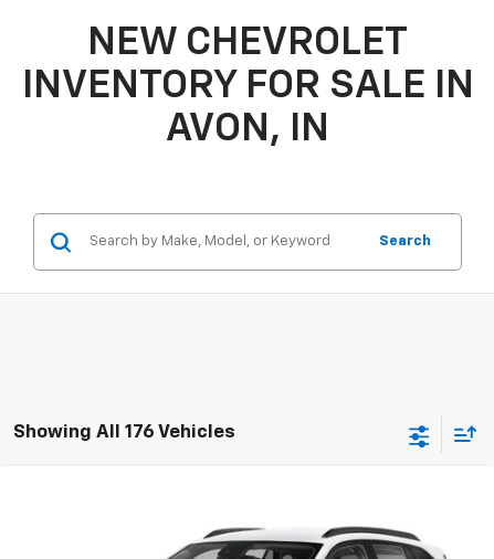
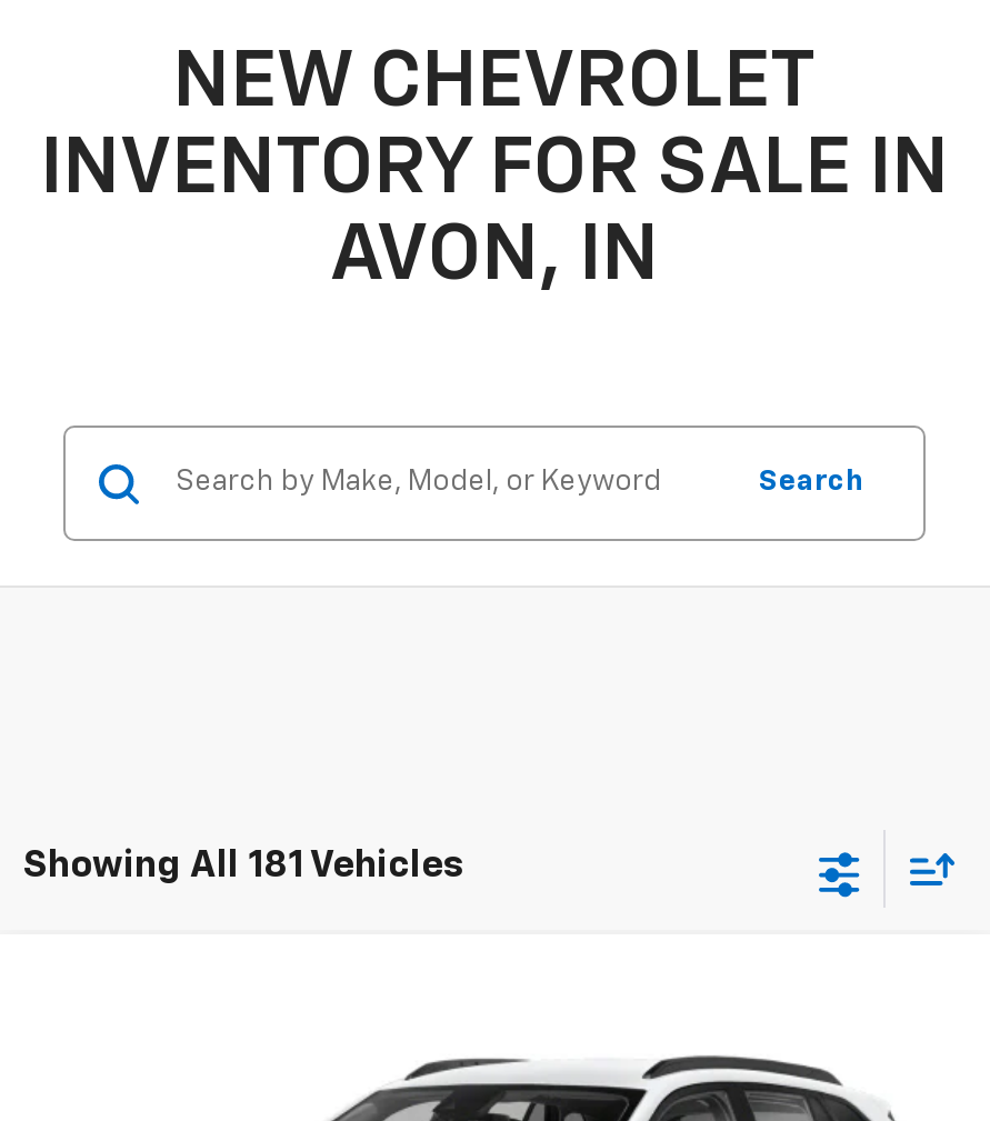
[13,423,235,442] Showing All 176 Vehicles -> [23,848,466,886] Showing All 181 Vehicles

